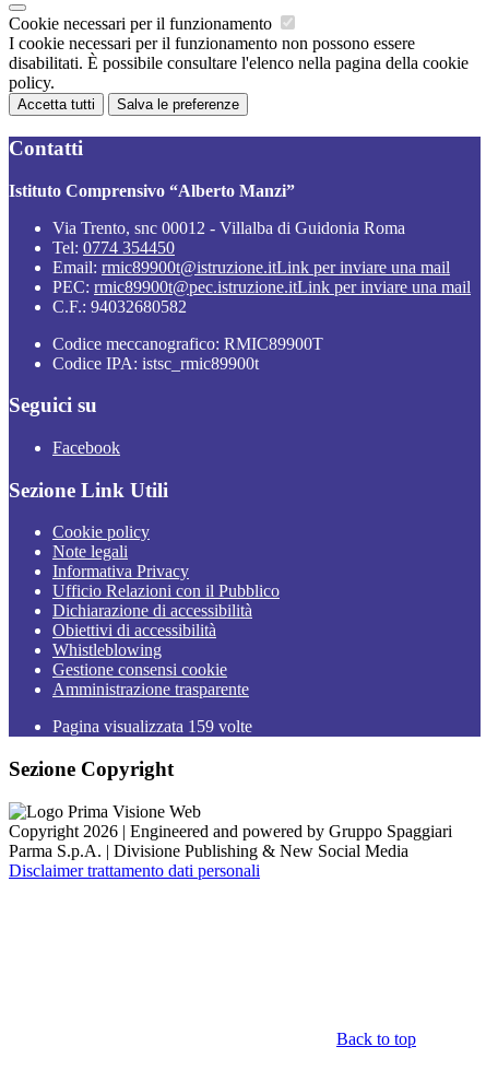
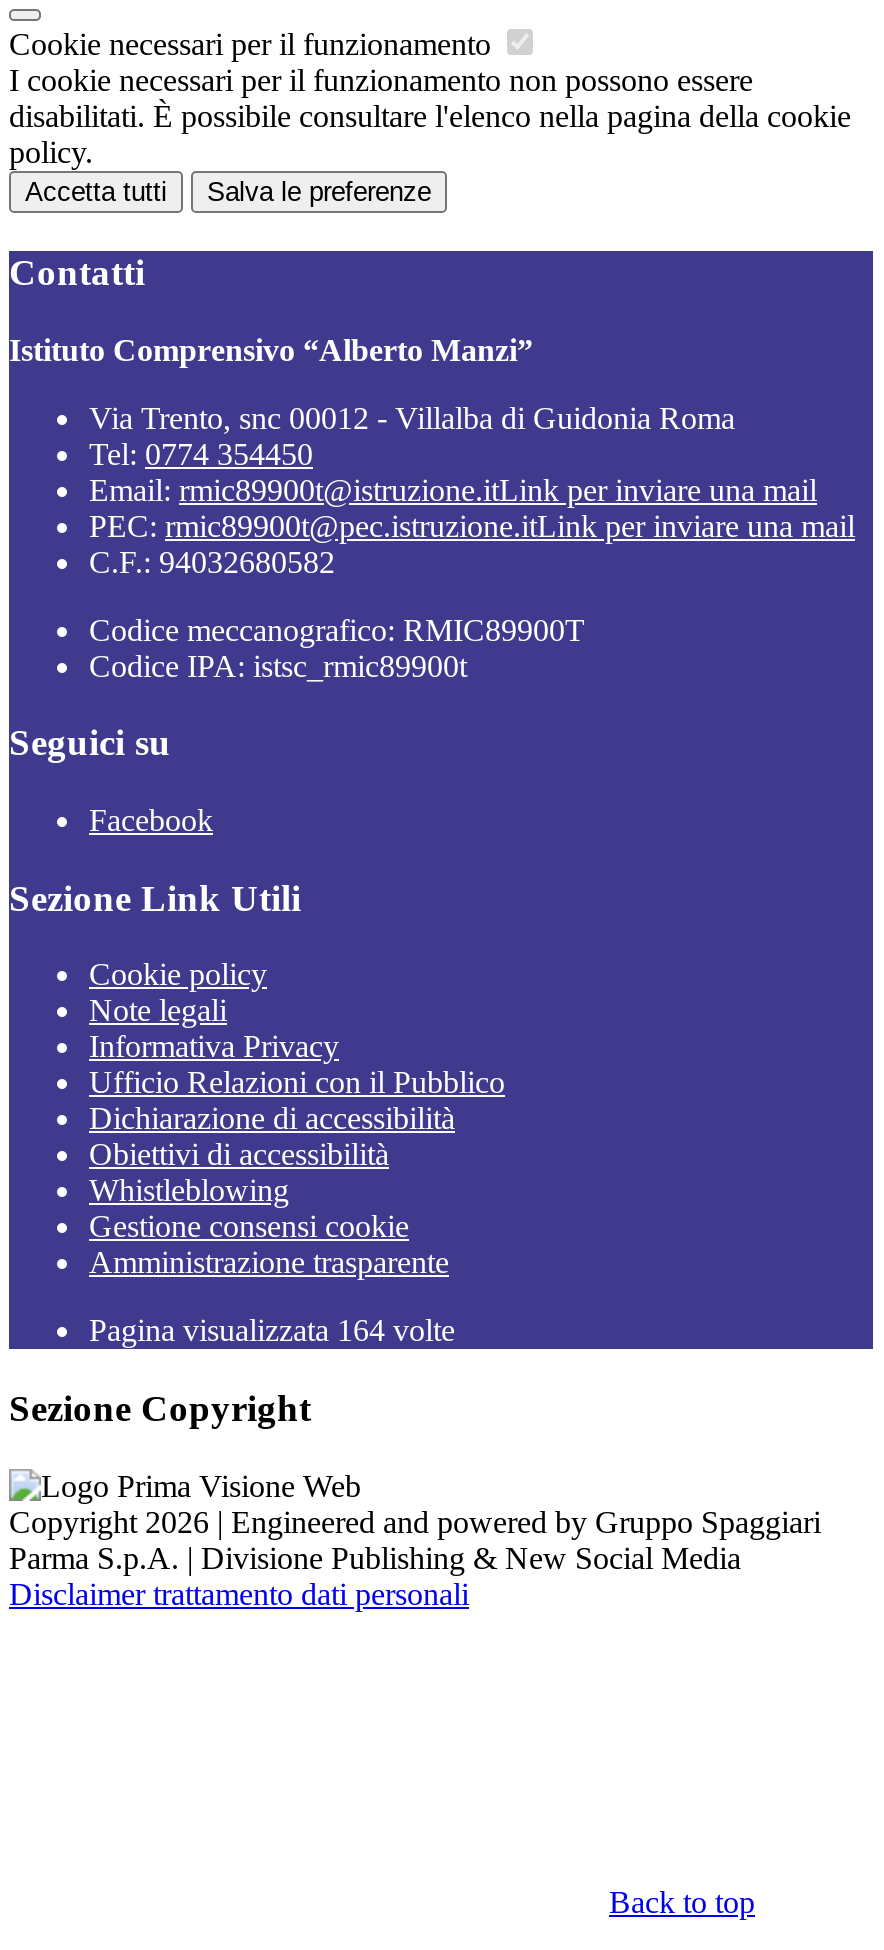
[52,717,252,736] Pagina visualizzata 159 volte -> [89,1314,455,1348] Pagina visualizzata 164 volte

